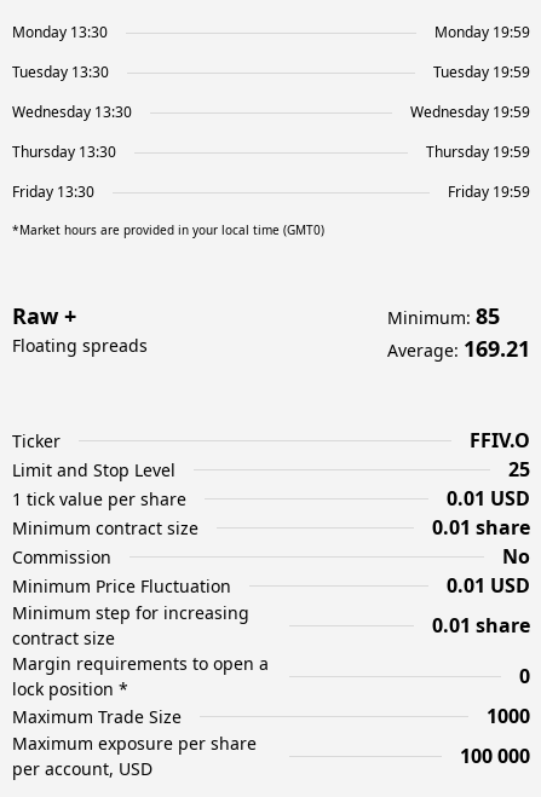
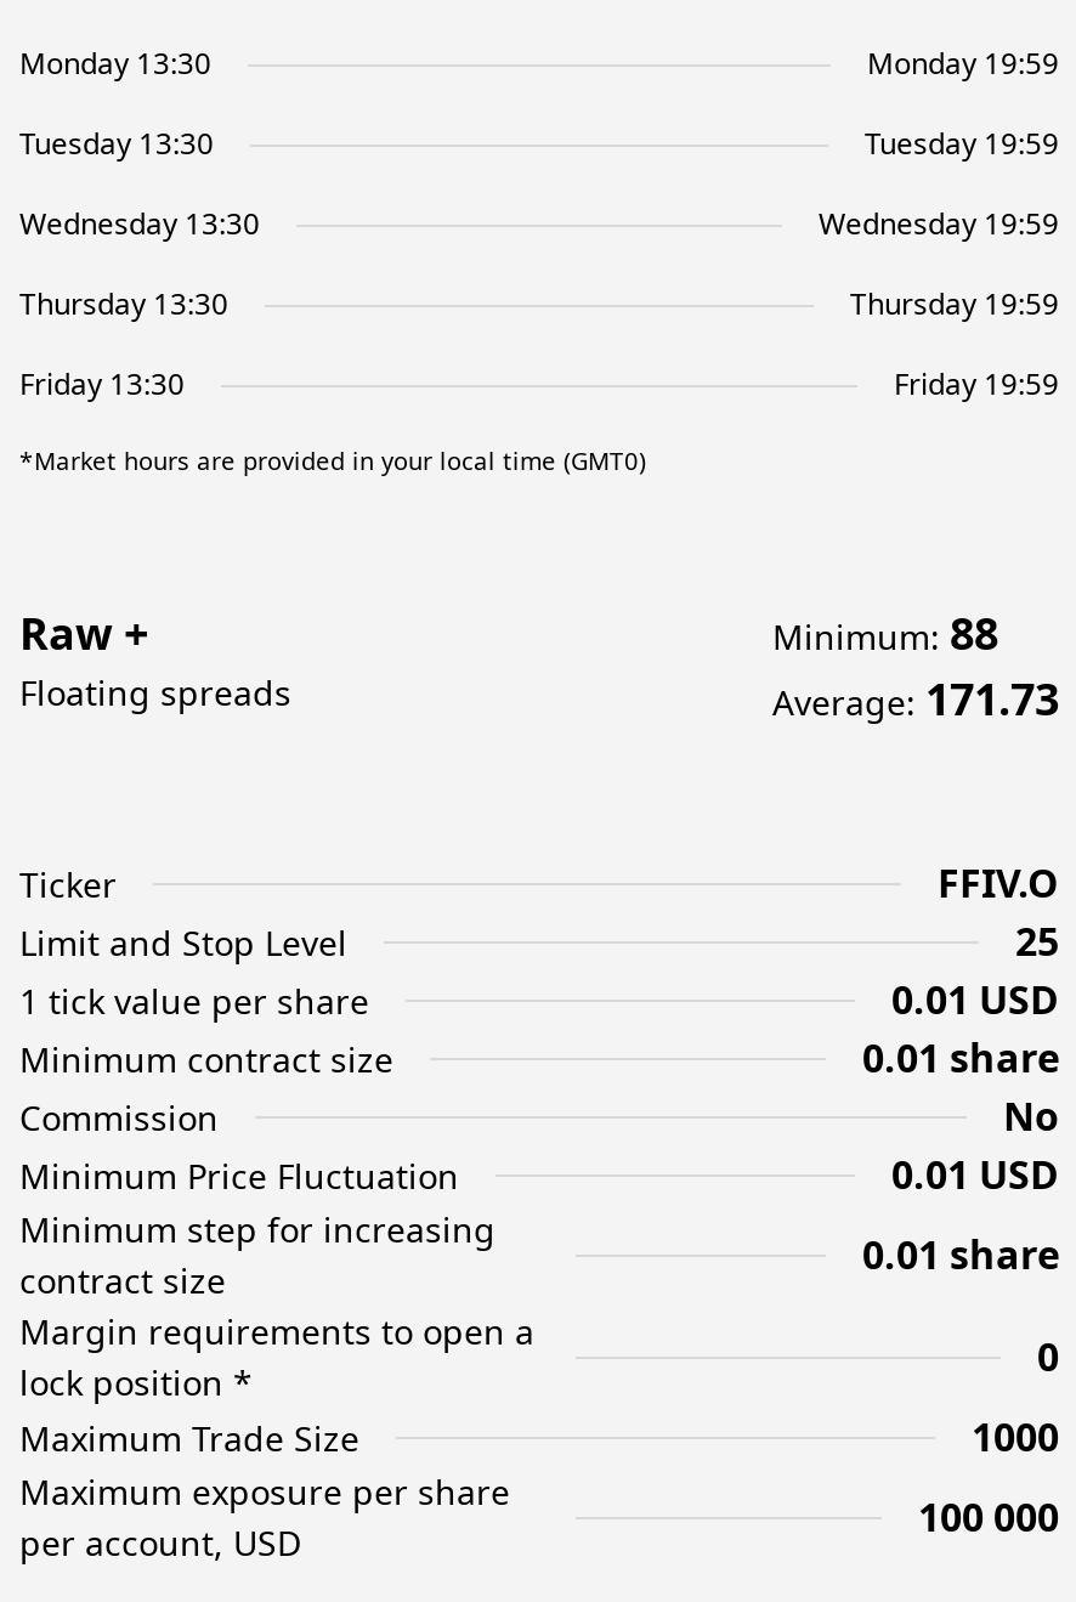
[387,301,500,330] Minimum: 85 -> [772,604,998,662] Minimum: 88
[387,334,530,363] Average: 169.21 -> [772,669,1059,728] Average: 171.73

